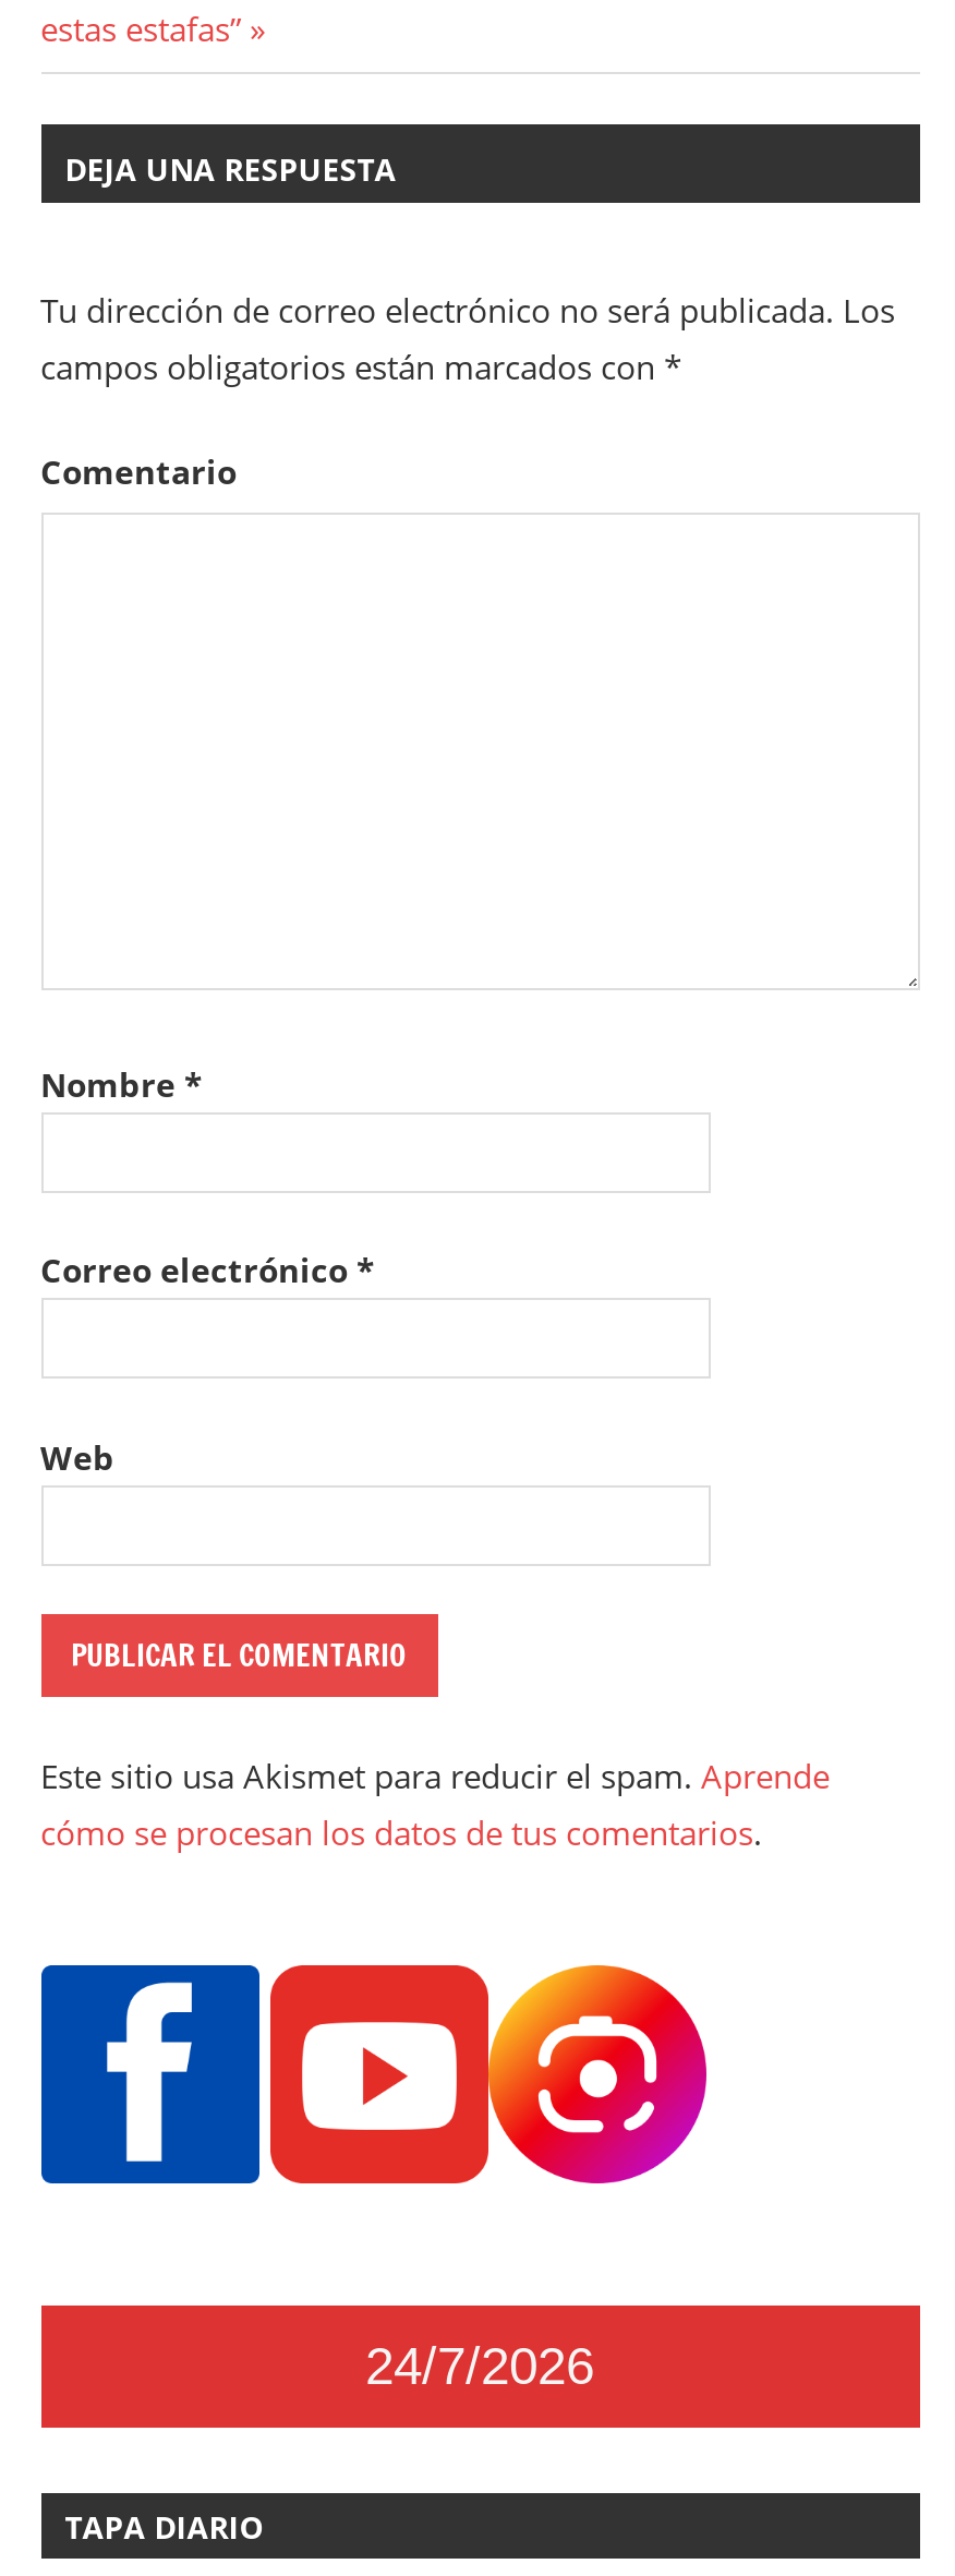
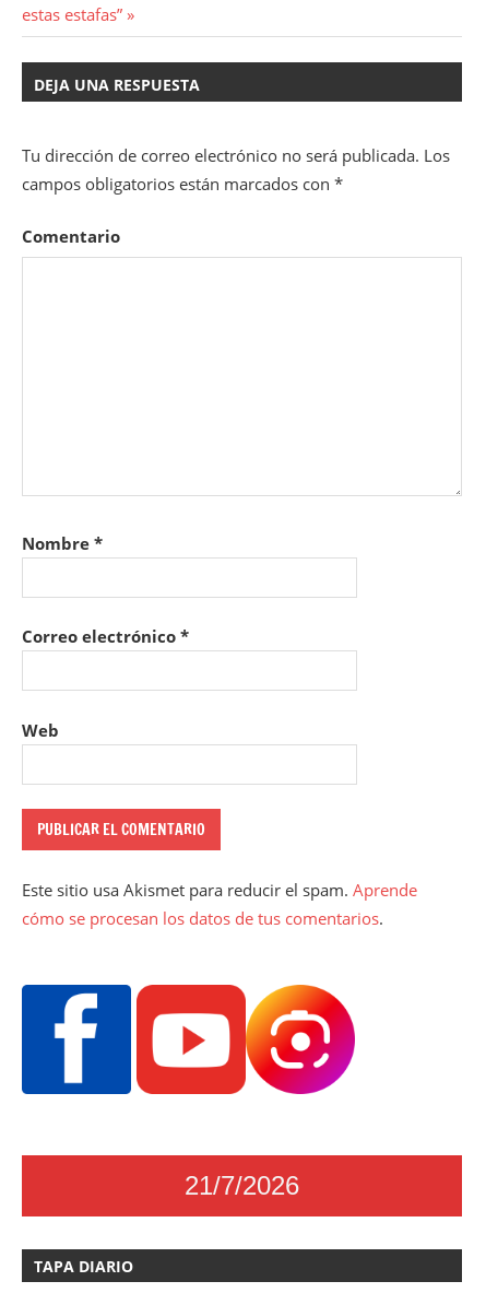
[365,2336,594,2395] 24/7/2026 -> [184,1171,299,1200] 21/7/2026

